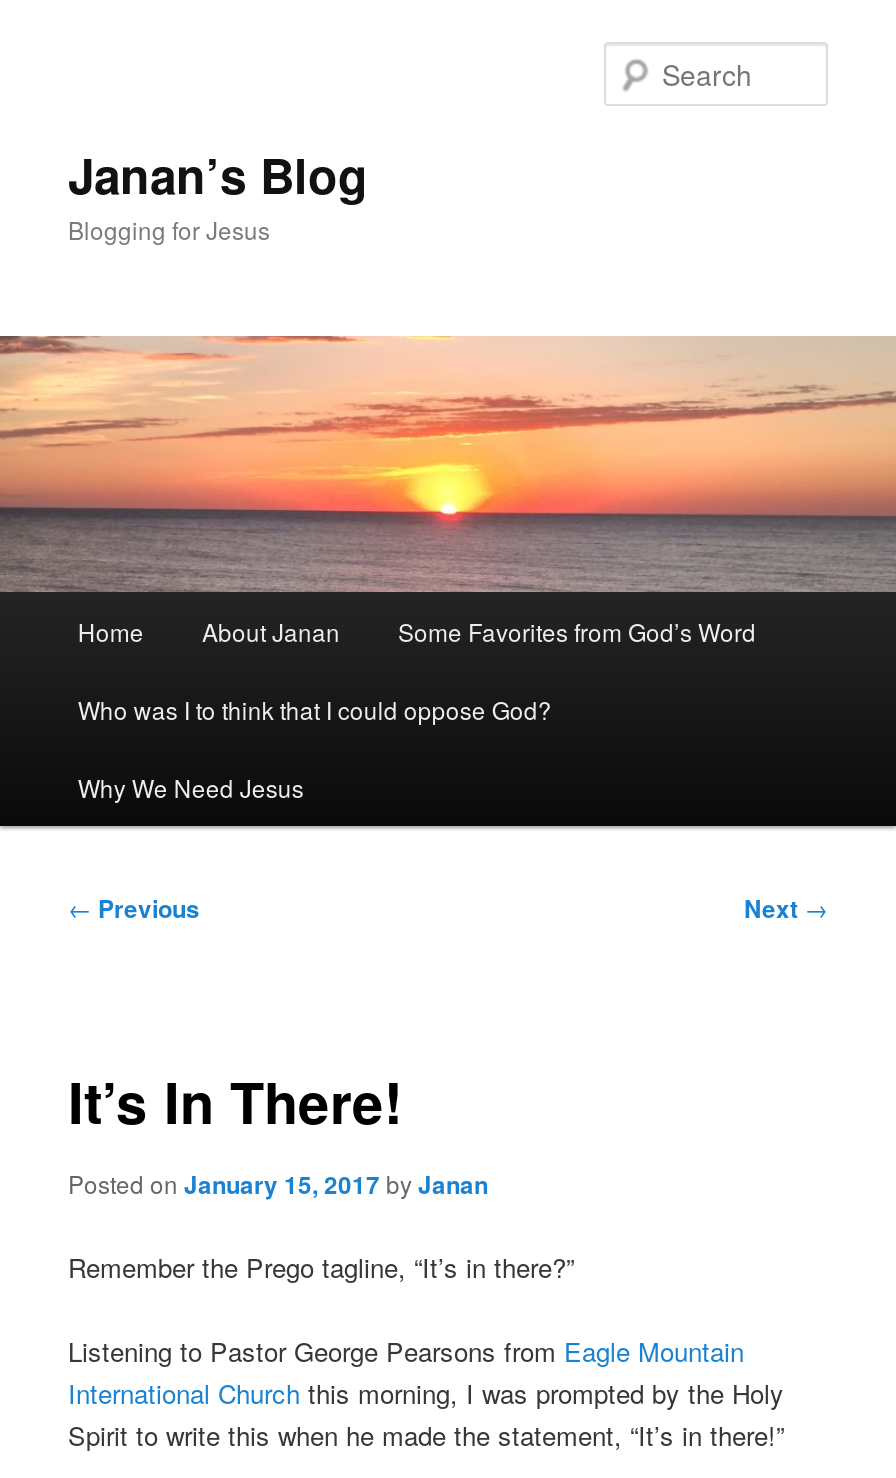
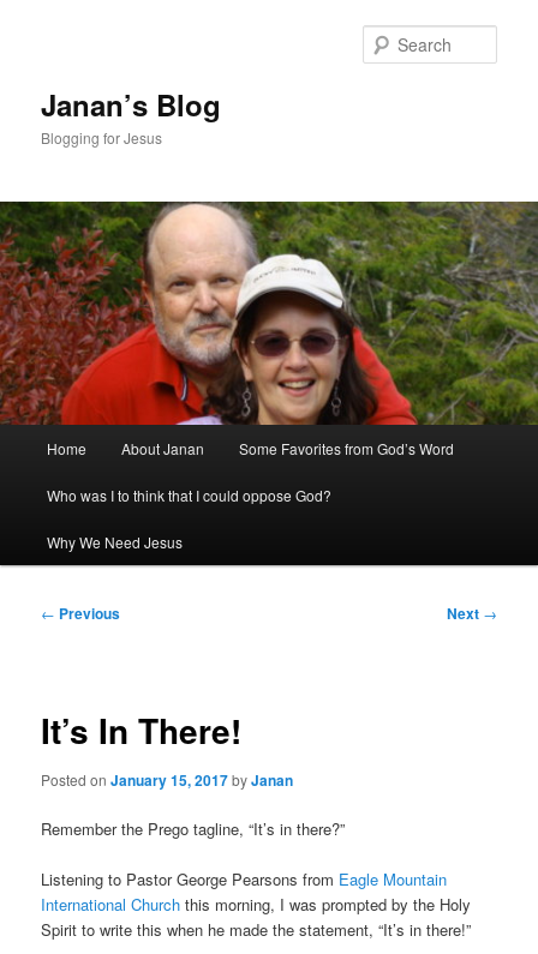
[6,334,890,594] [image] -> [4,200,534,426] [image]

